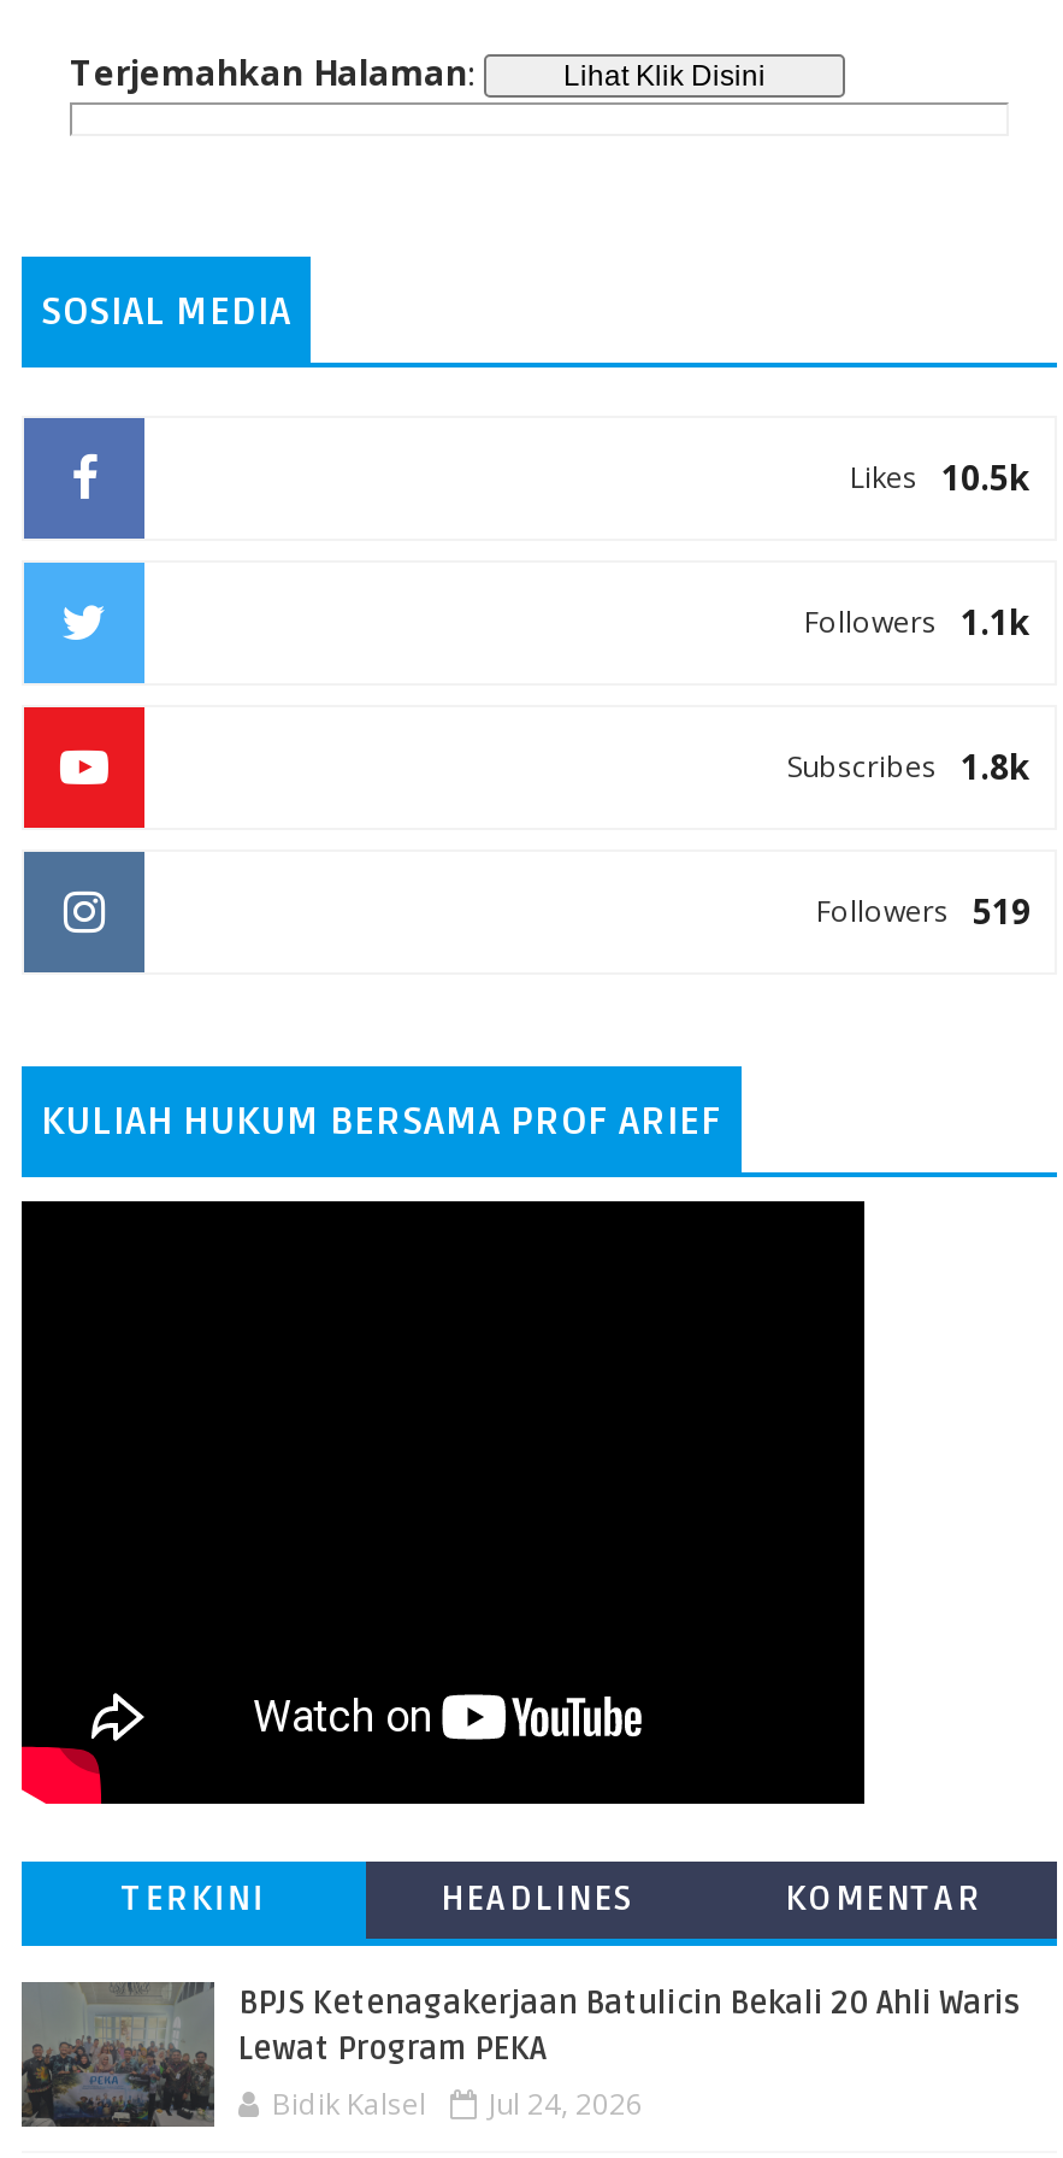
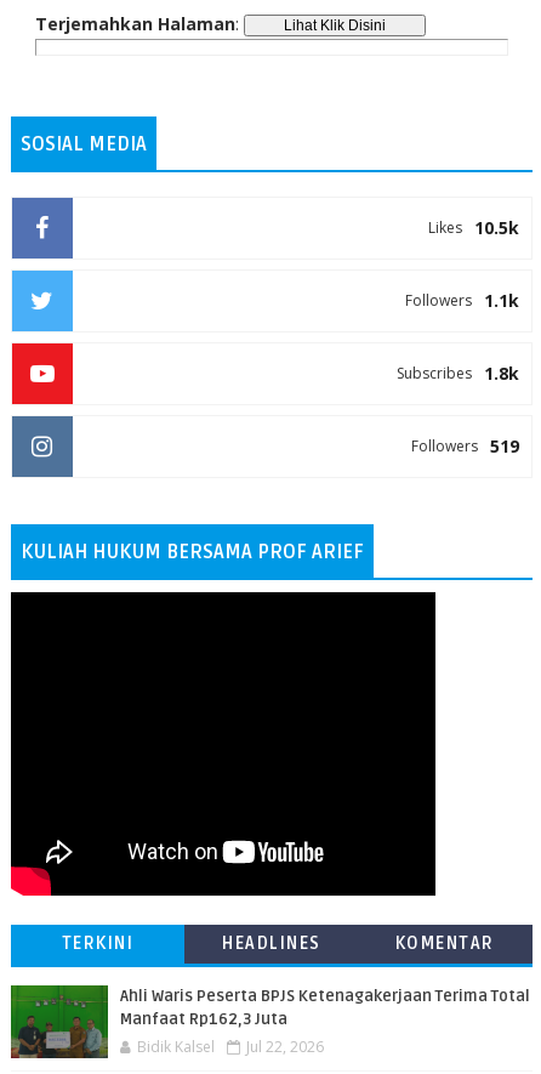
[22,1980,1021,2127] [image] | BPJS Ketenagakerjaan Batulicin Bekali 20 Ahli Waris | Lewat Program PEKA -> [10,984,530,1058] [image] | Ahli Waris Peserta BPJS Ketenagakerjaan Terima Total | Manfaat Rp162,3 Juta
[272,2083,643,2124] Bidik Kalsel Jul 24, 2026 -> [137,1036,324,1057] Bidik Kalsel Jul 22, 2026

